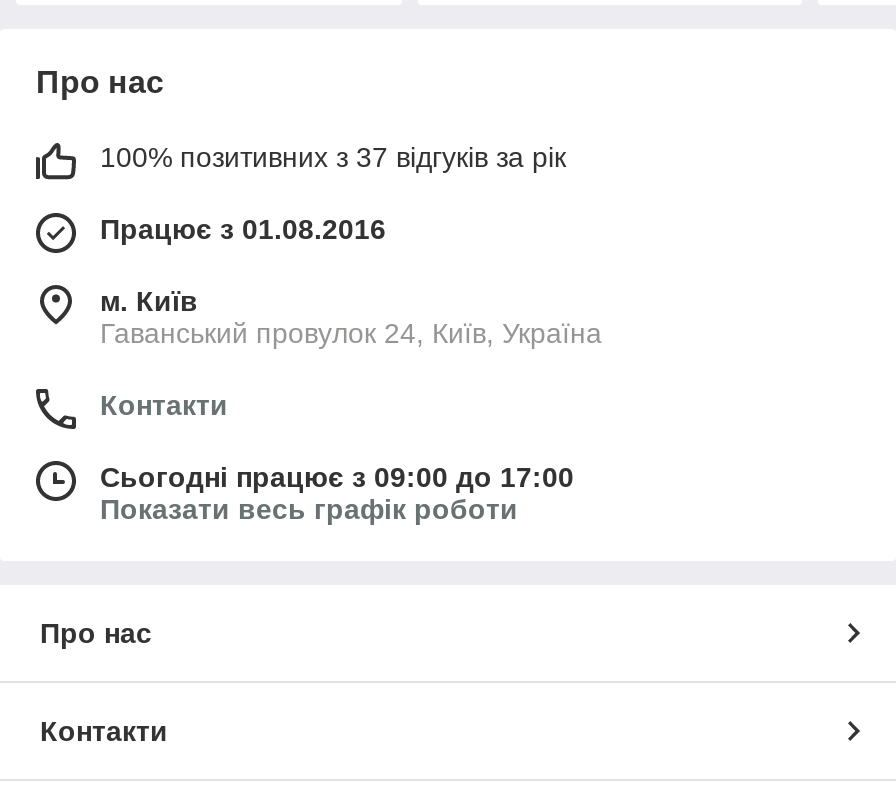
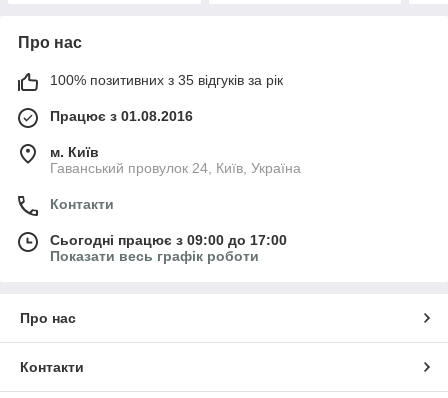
[100,142,566,174] 100% позитивних з 37 відгуків за рік -> [50,72,283,88] 100% позитивних з 35 відгуків за рік

